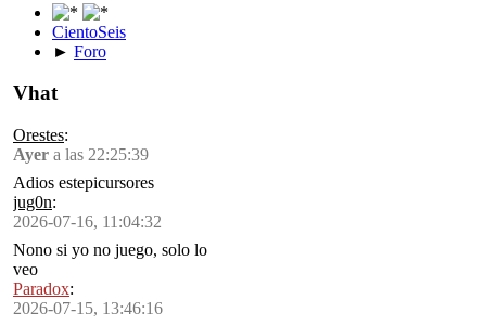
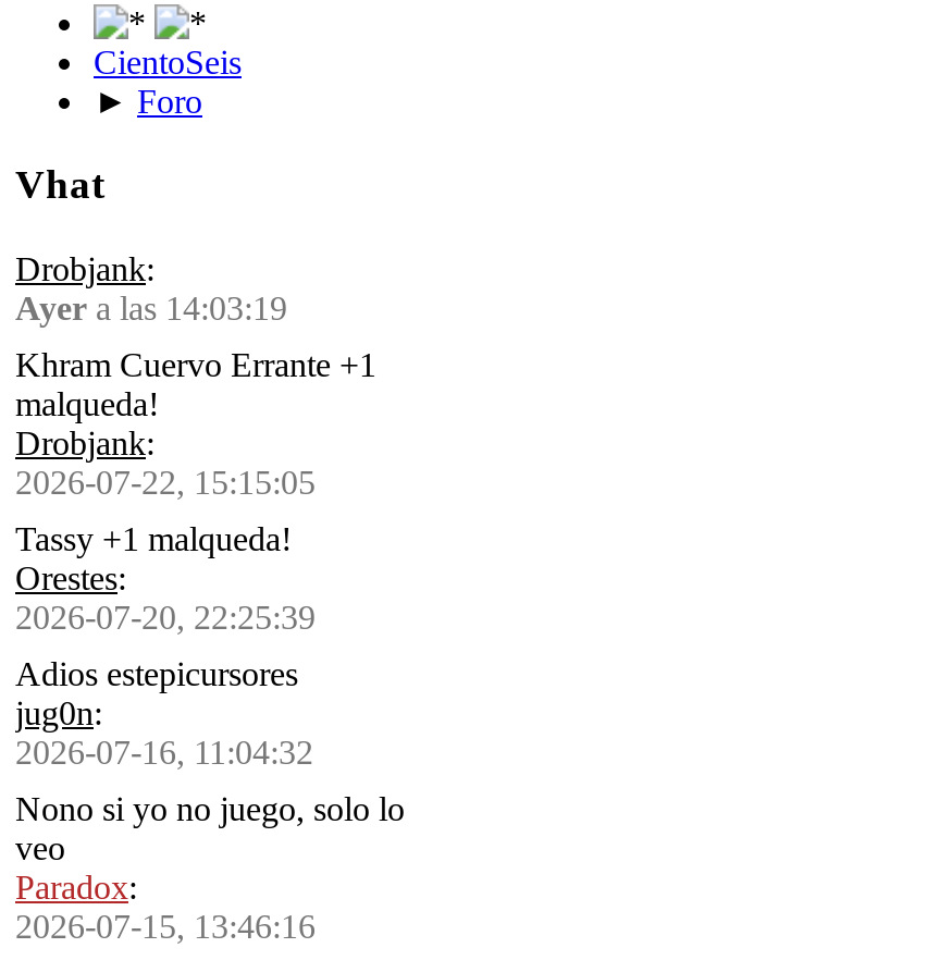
none -> [15,251,376,557] Drobjank: | Ayera las 14:03:19 | Khram Cuervo Errante +1 | malqueda! | Drobjank: | 2026-07-22, 15:15:05 | Tassy +1 malqueda!
[13,145,149,164] Ayer a las 22:25:39 -> [15,599,316,636] 2026-07-20, 22:25:39

